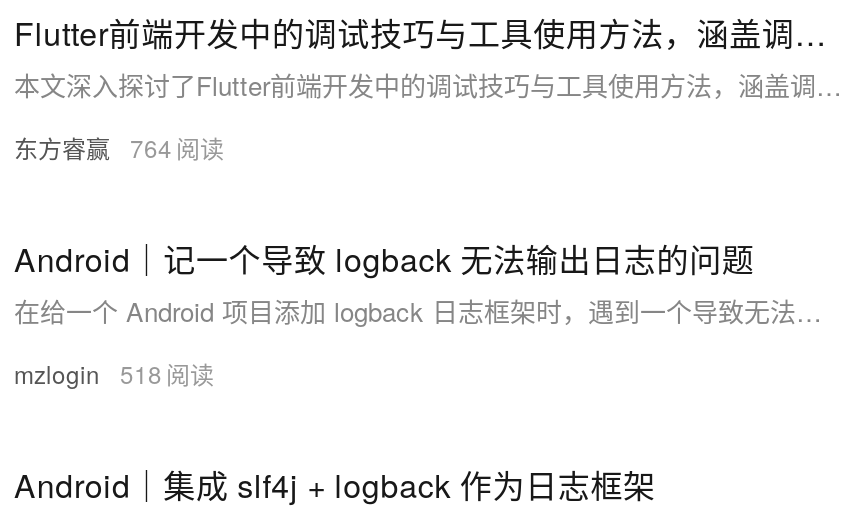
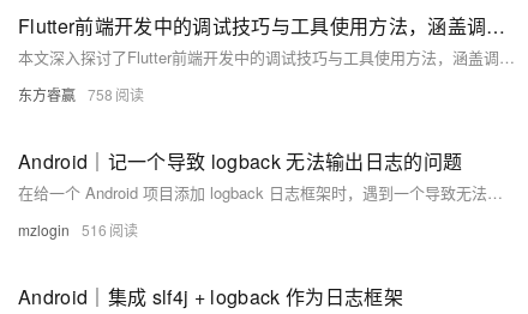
[14,130,172,164] 东方睿赢 764 -> [18,84,113,104] 东方睿赢 758
[14,356,162,390] mzlogin 518 -> [18,219,107,240] mzlogin 516

